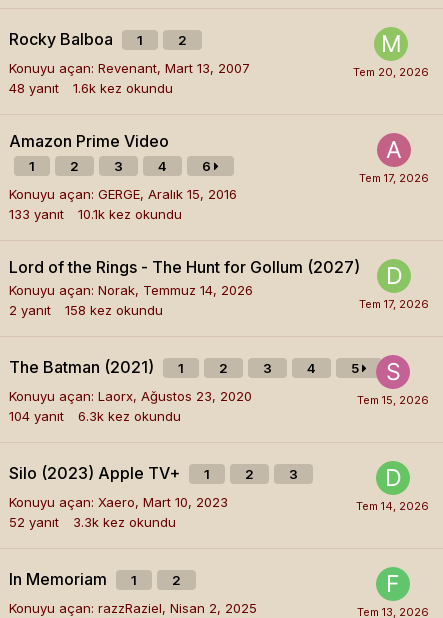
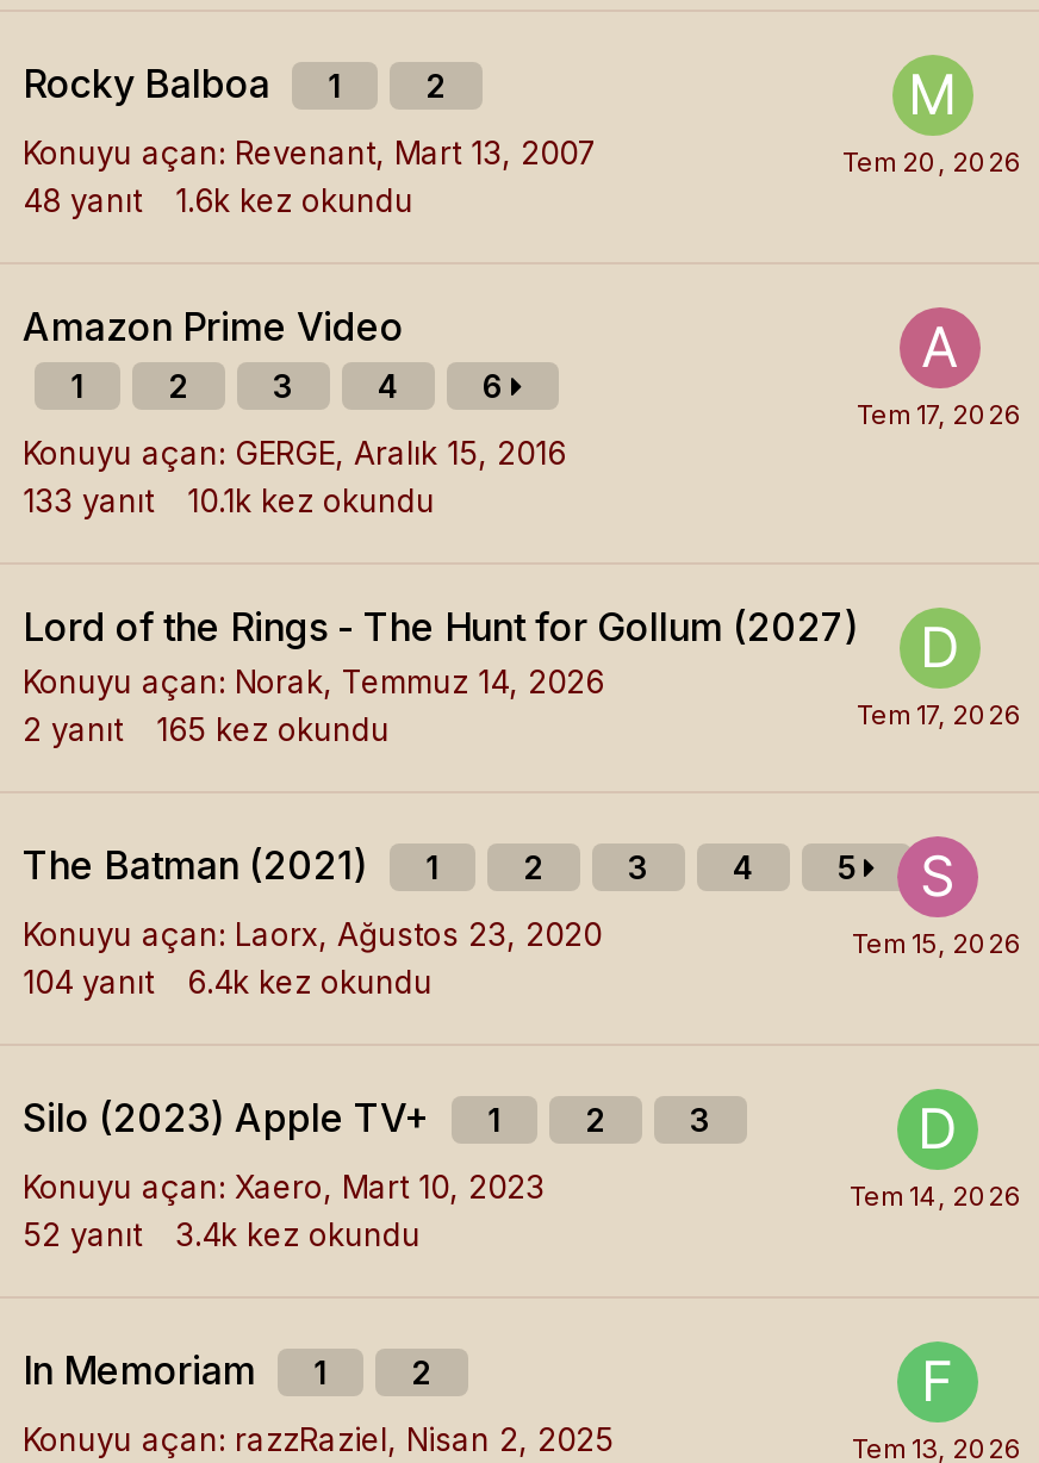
[9,302,163,318] 2 yanıt 158 kez okundu -> [23,710,390,748] 2 yanıt 165 kez okundu
[9,408,181,424] 104 yanıt 6.3k kez okundu -> [23,963,433,1001] 104 yanıt 6.4k kez okundu
[9,514,176,530] 52 yanıt 3.3k kez okundu -> [23,1215,421,1253] 52 yanıt 3.4k kez okundu

